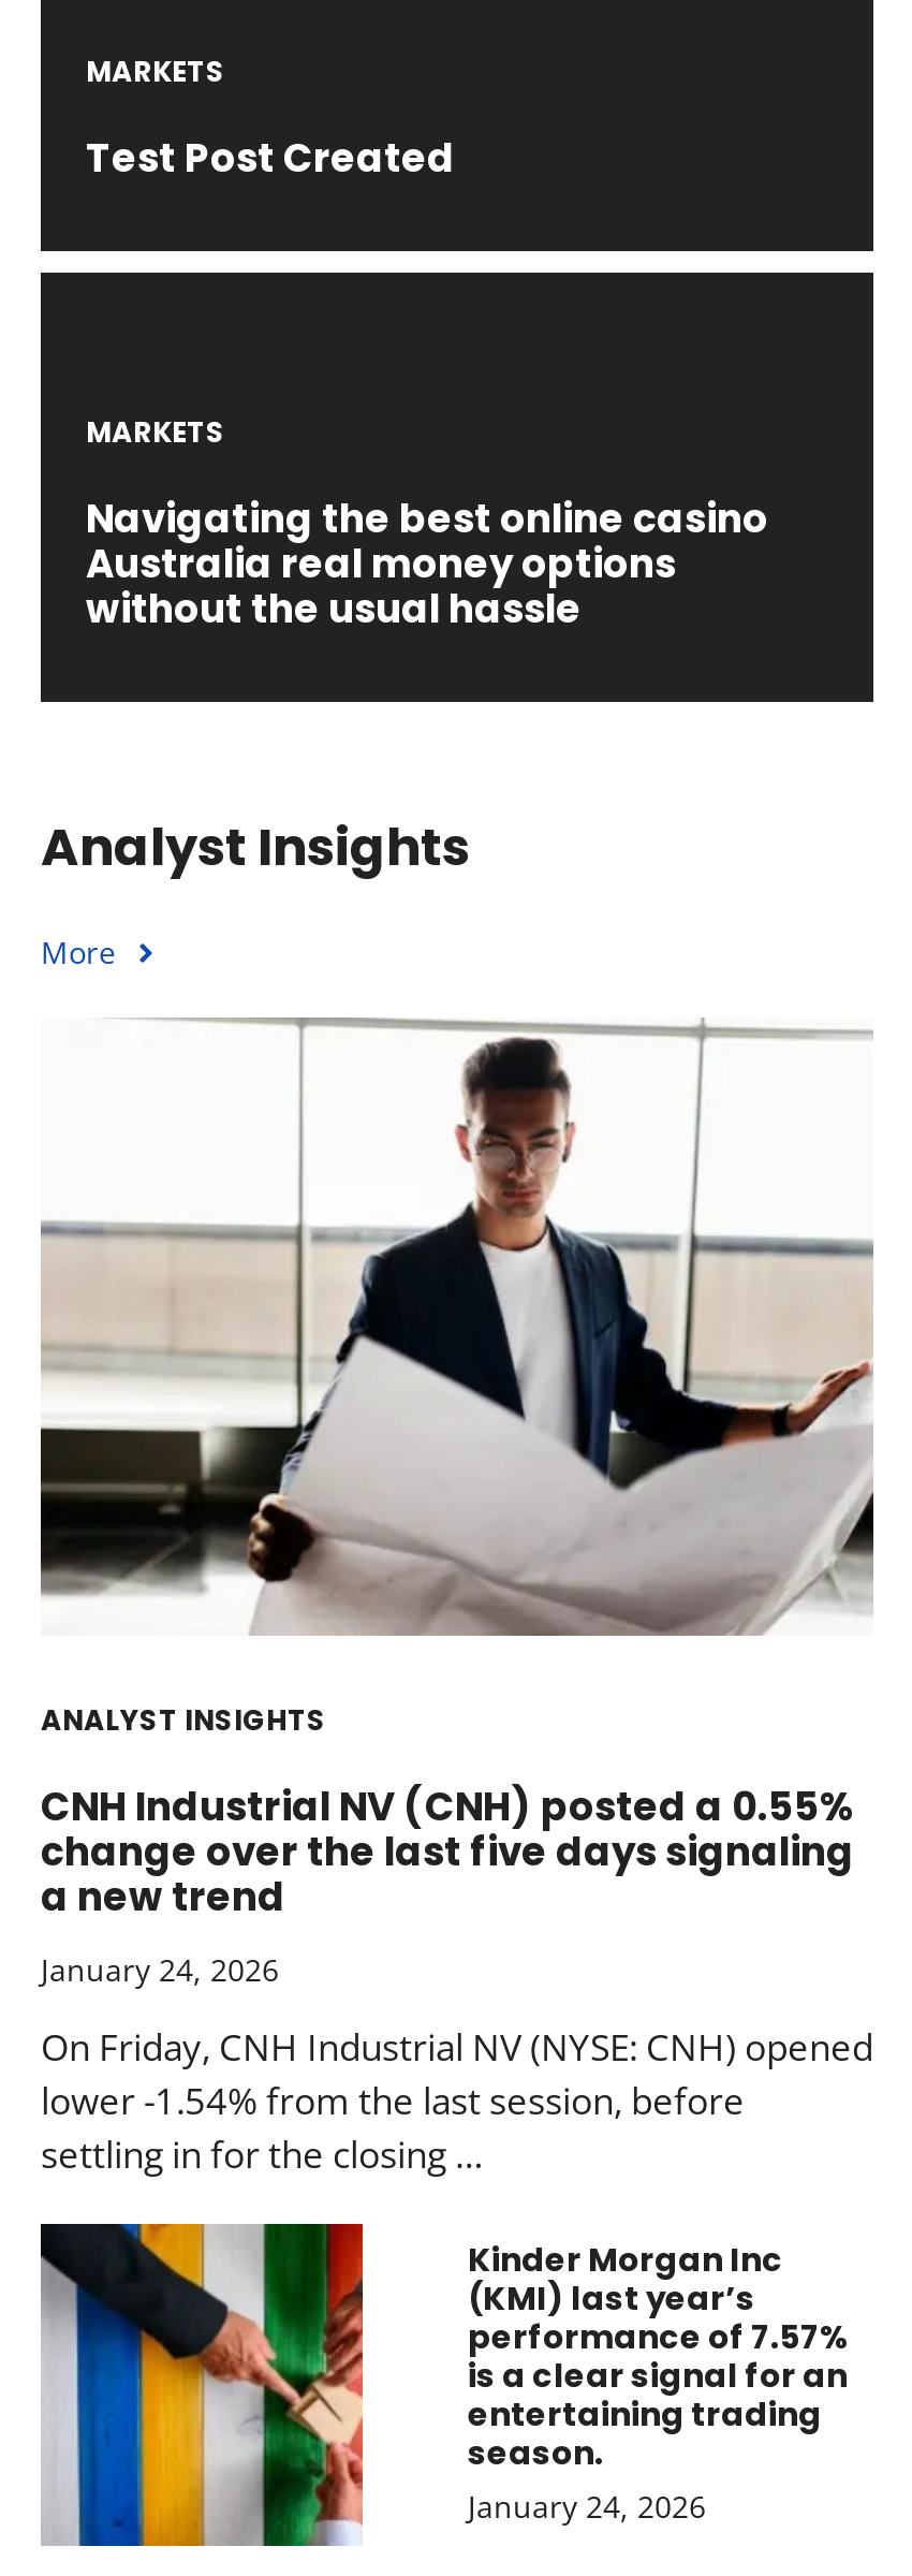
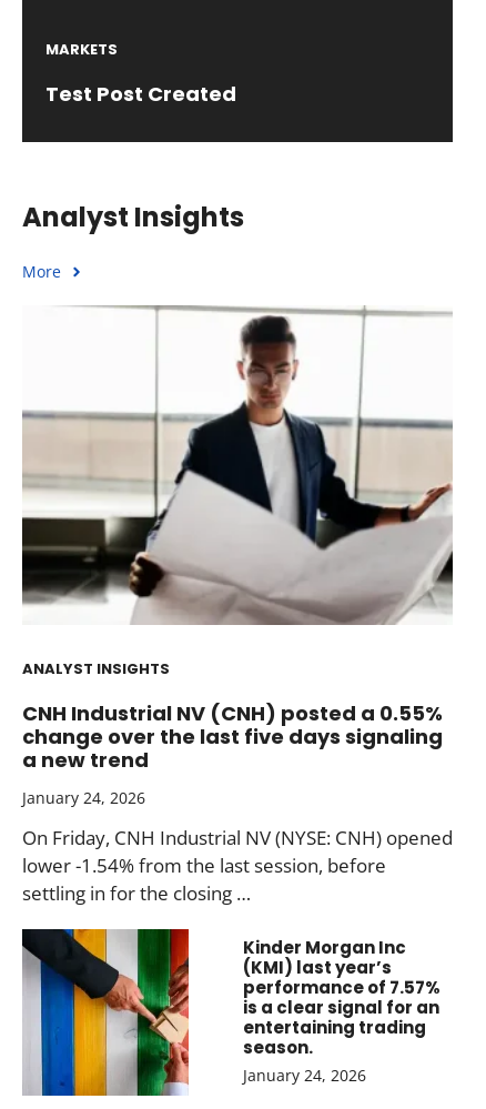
[86,412,768,635] MARKETS | Navigating the best online casino | Australia real money options | without the usual hassle -> none

